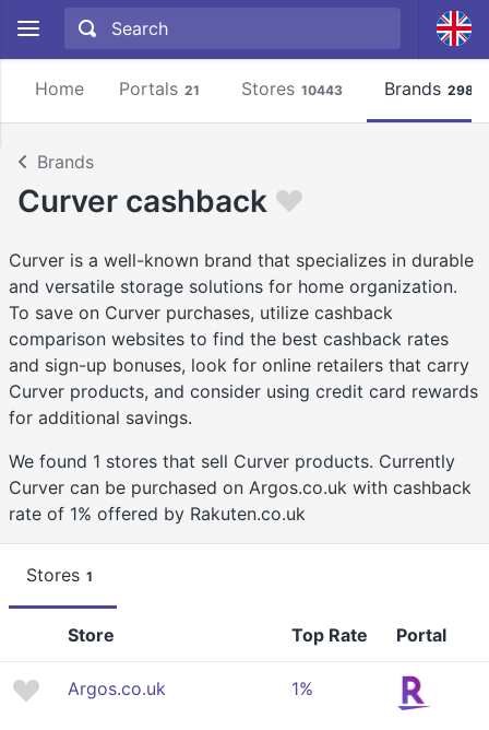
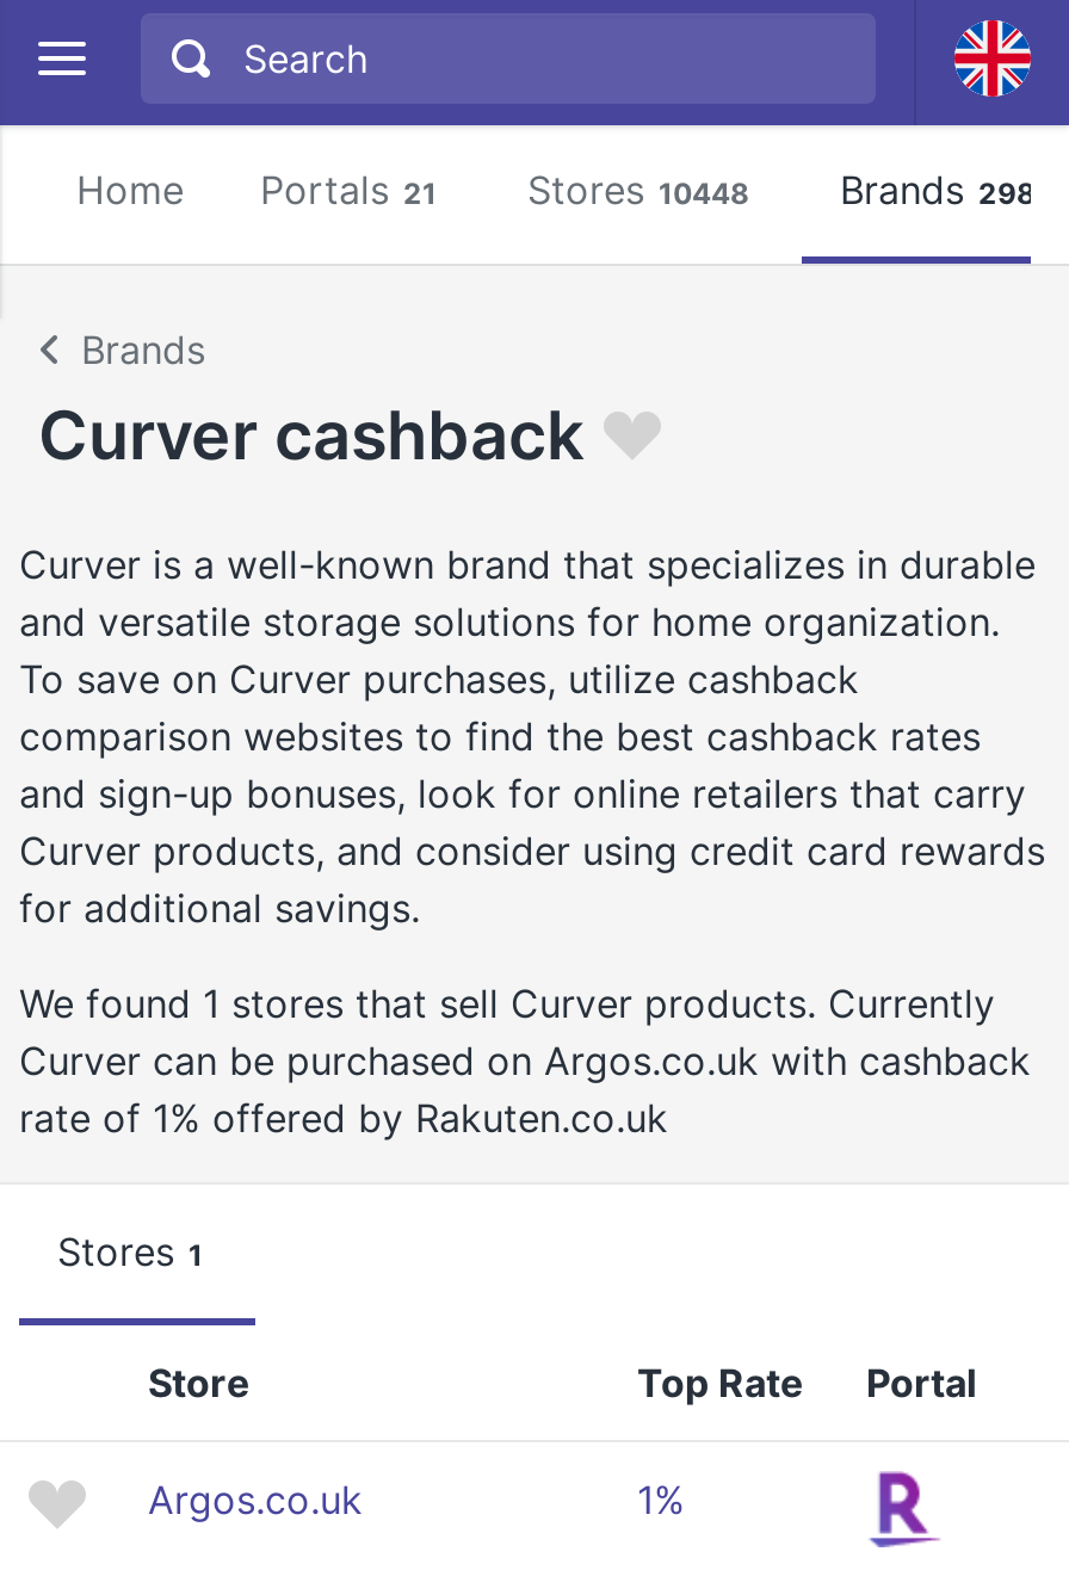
[241,78,343,99] Stores 10443 -> [527,166,749,214] Stores 10448

